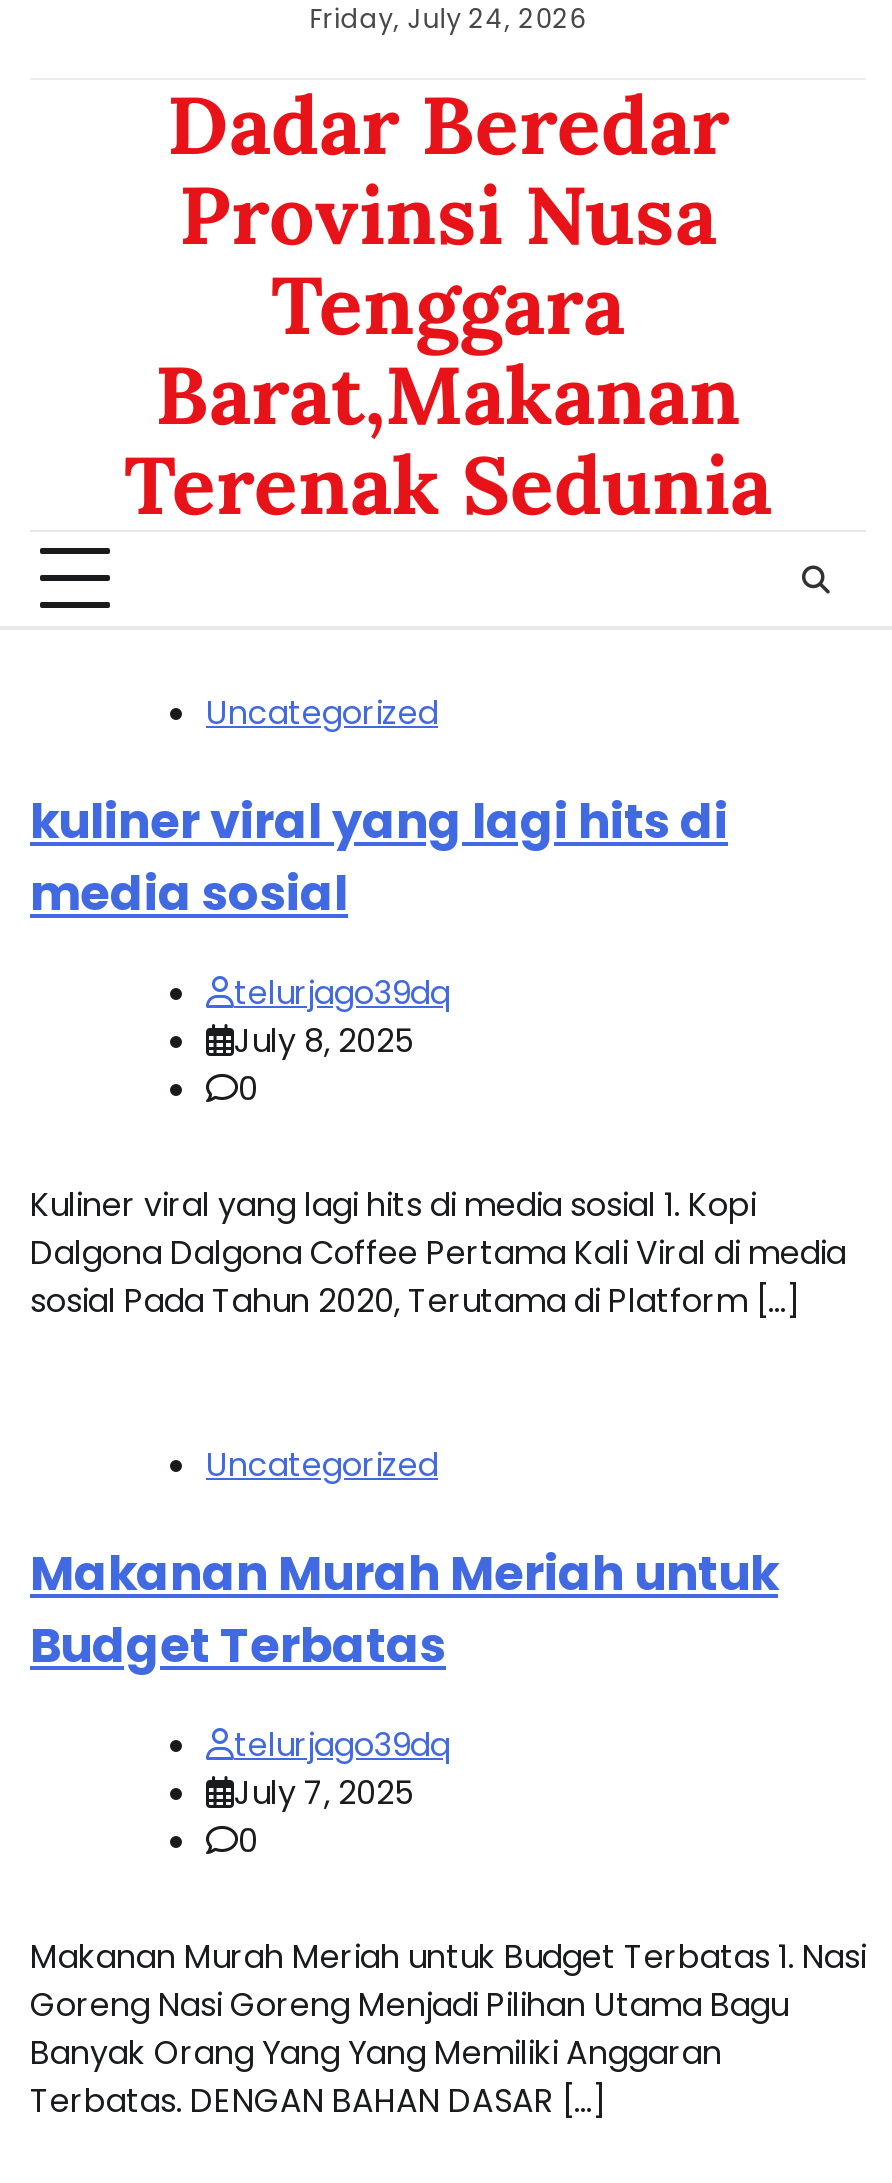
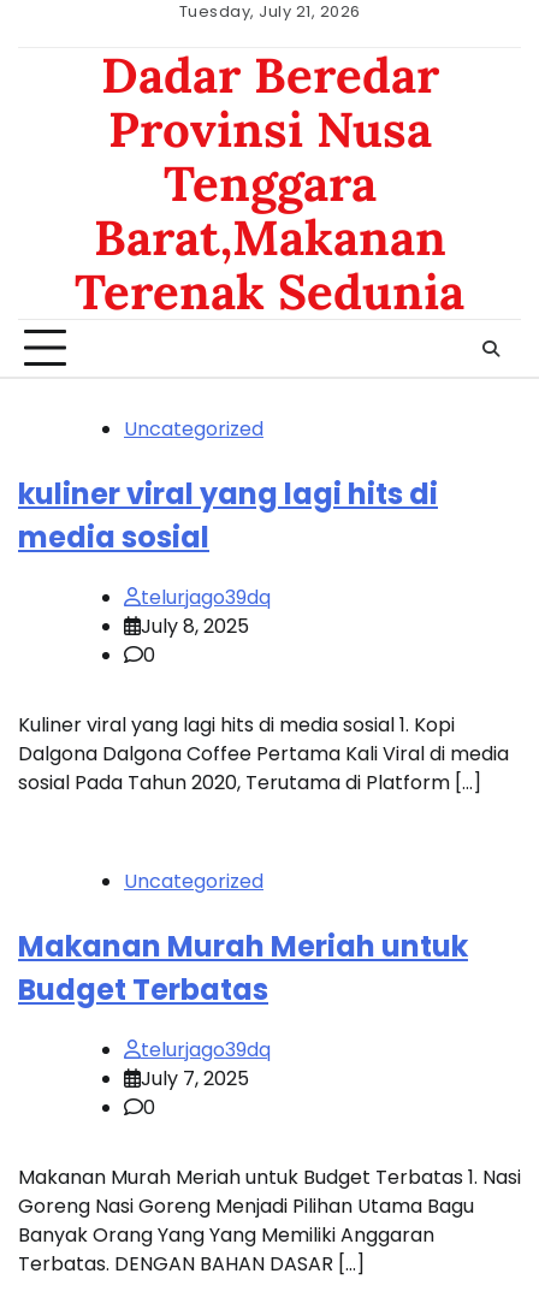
[310,0,586,38] Friday, July 24, 2026 -> [179,0,360,23] Tuesday, July 21, 2026

